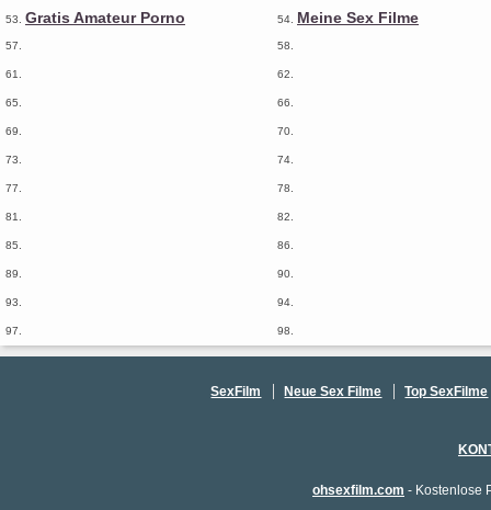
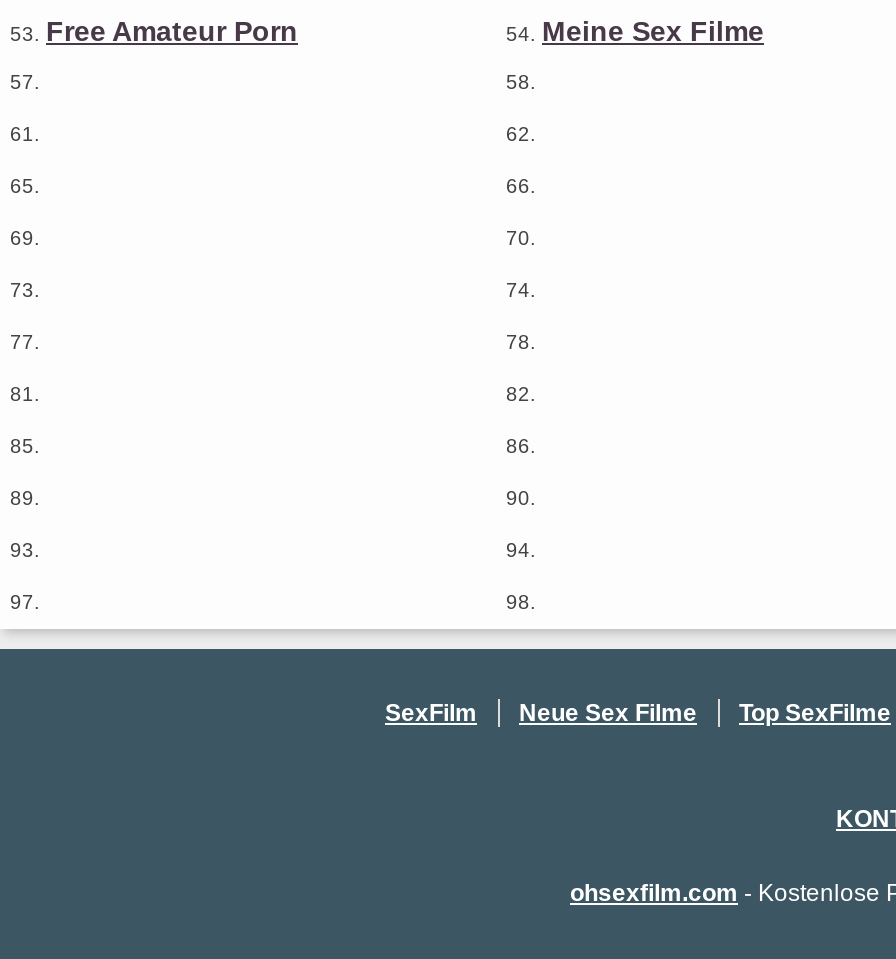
[5,9,185,26] 53. Gratis Amateur Porno -> [10,15,298,47] 53. Free Amateur Porn

